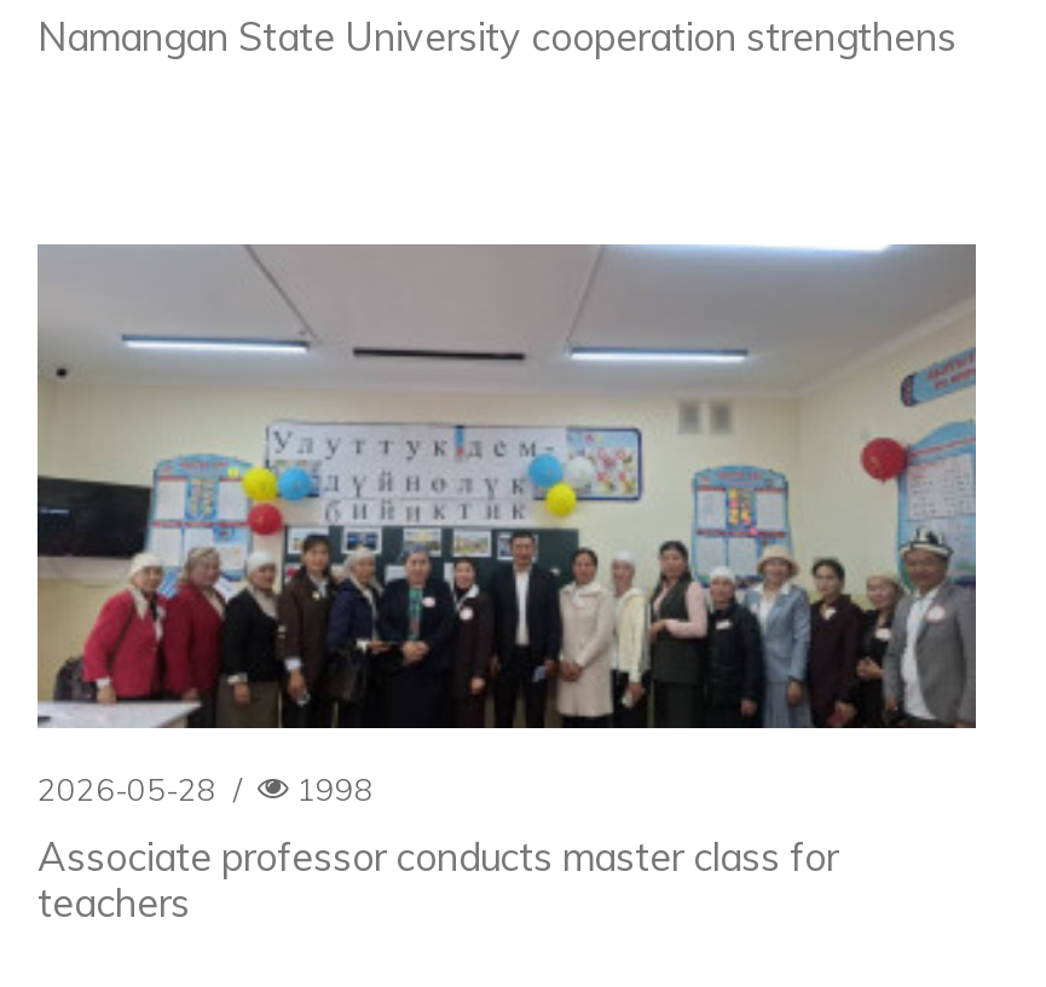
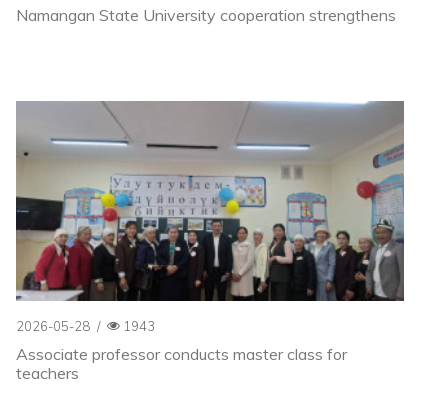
[37,769,374,808] 2026-05-28 / 1998 -> [16,318,155,334] 2026-05-28 / 1943

